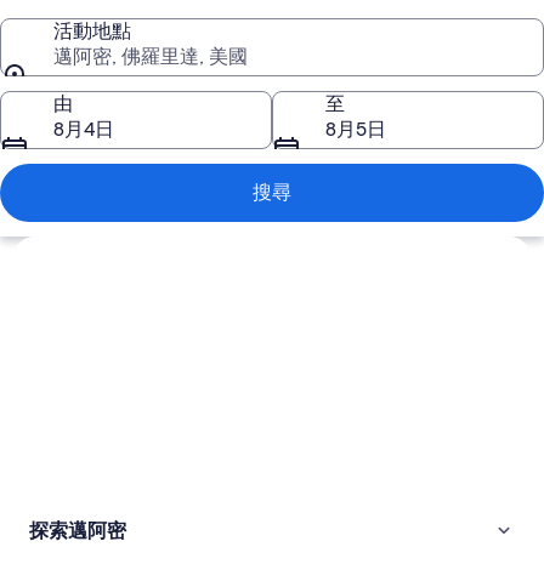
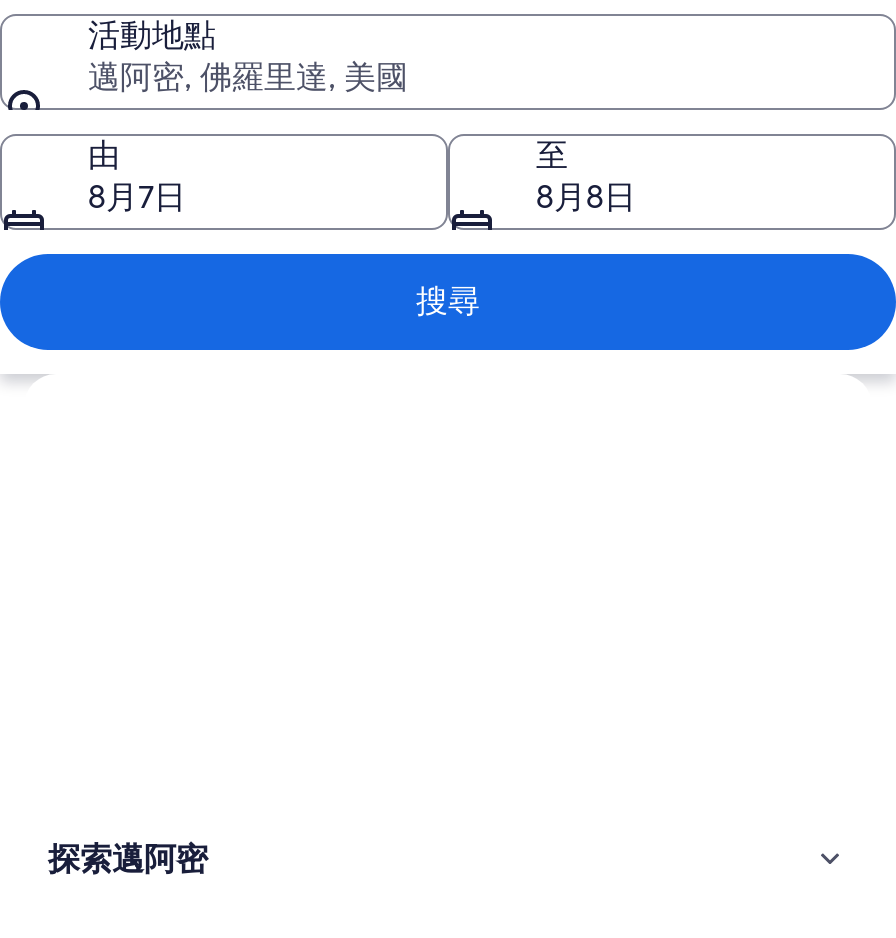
[53,116,114,142] 8月4日 -> [88,176,186,218] 8月7日
[325,116,386,142] 8月5日 -> [536,176,636,218] 8月8日

